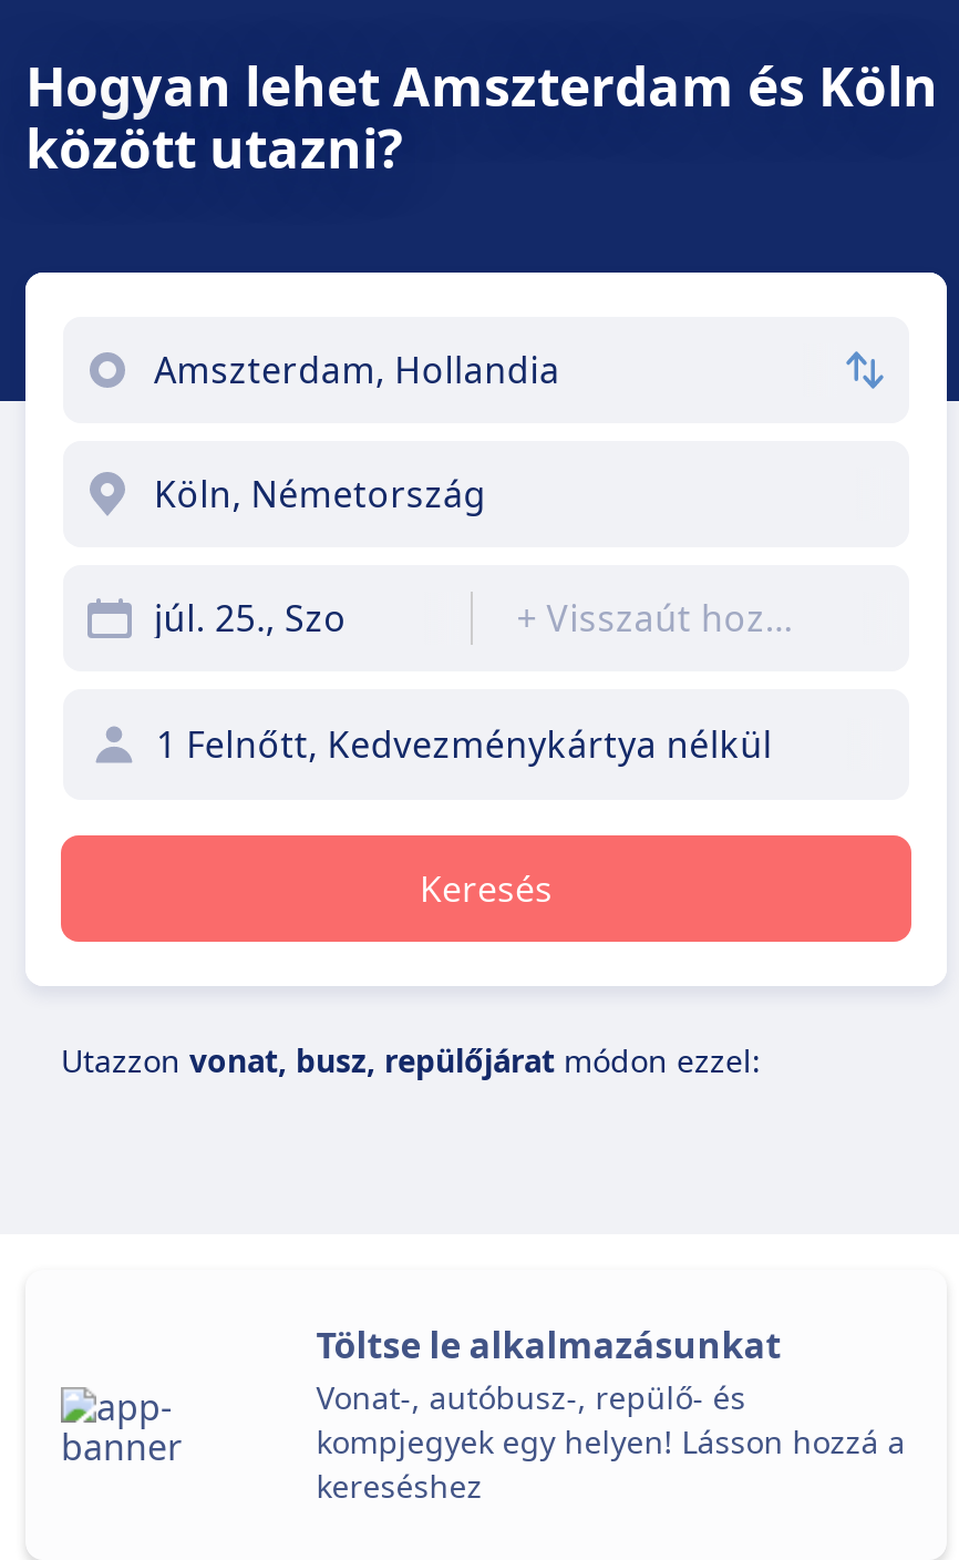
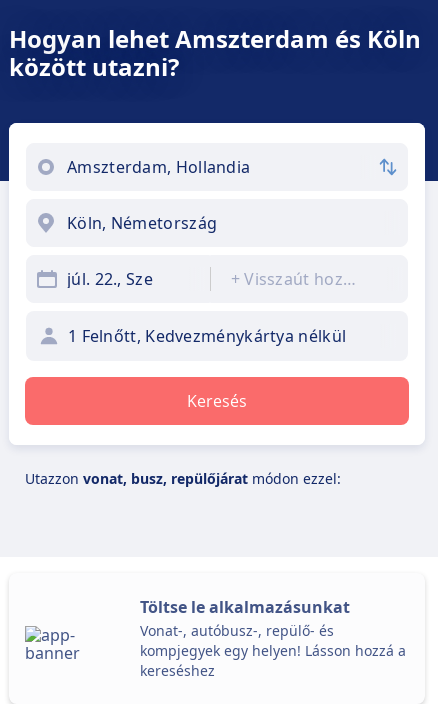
[154,594,346,643] júl. 25., Szo -> [67,268,153,290] júl. 22., Sze

